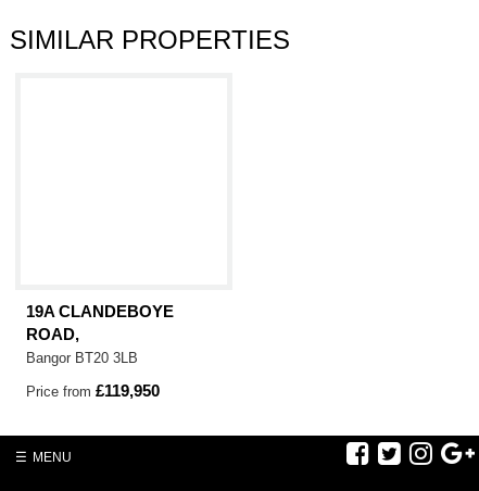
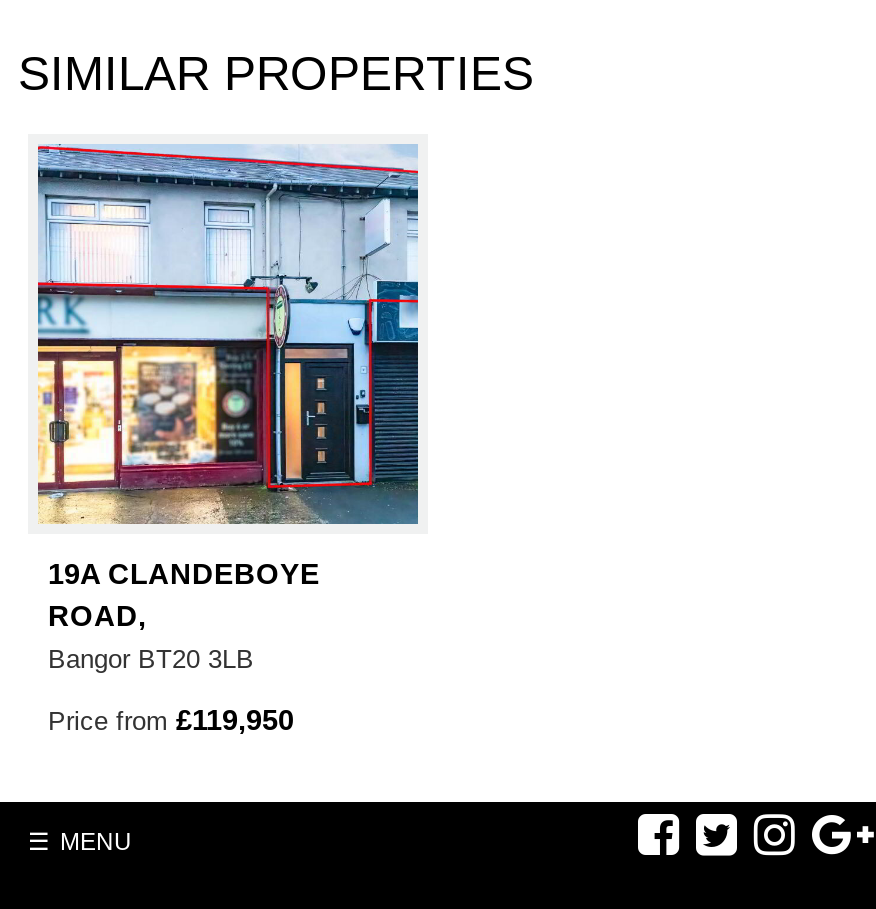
none -> [36,144,420,526] [image]

